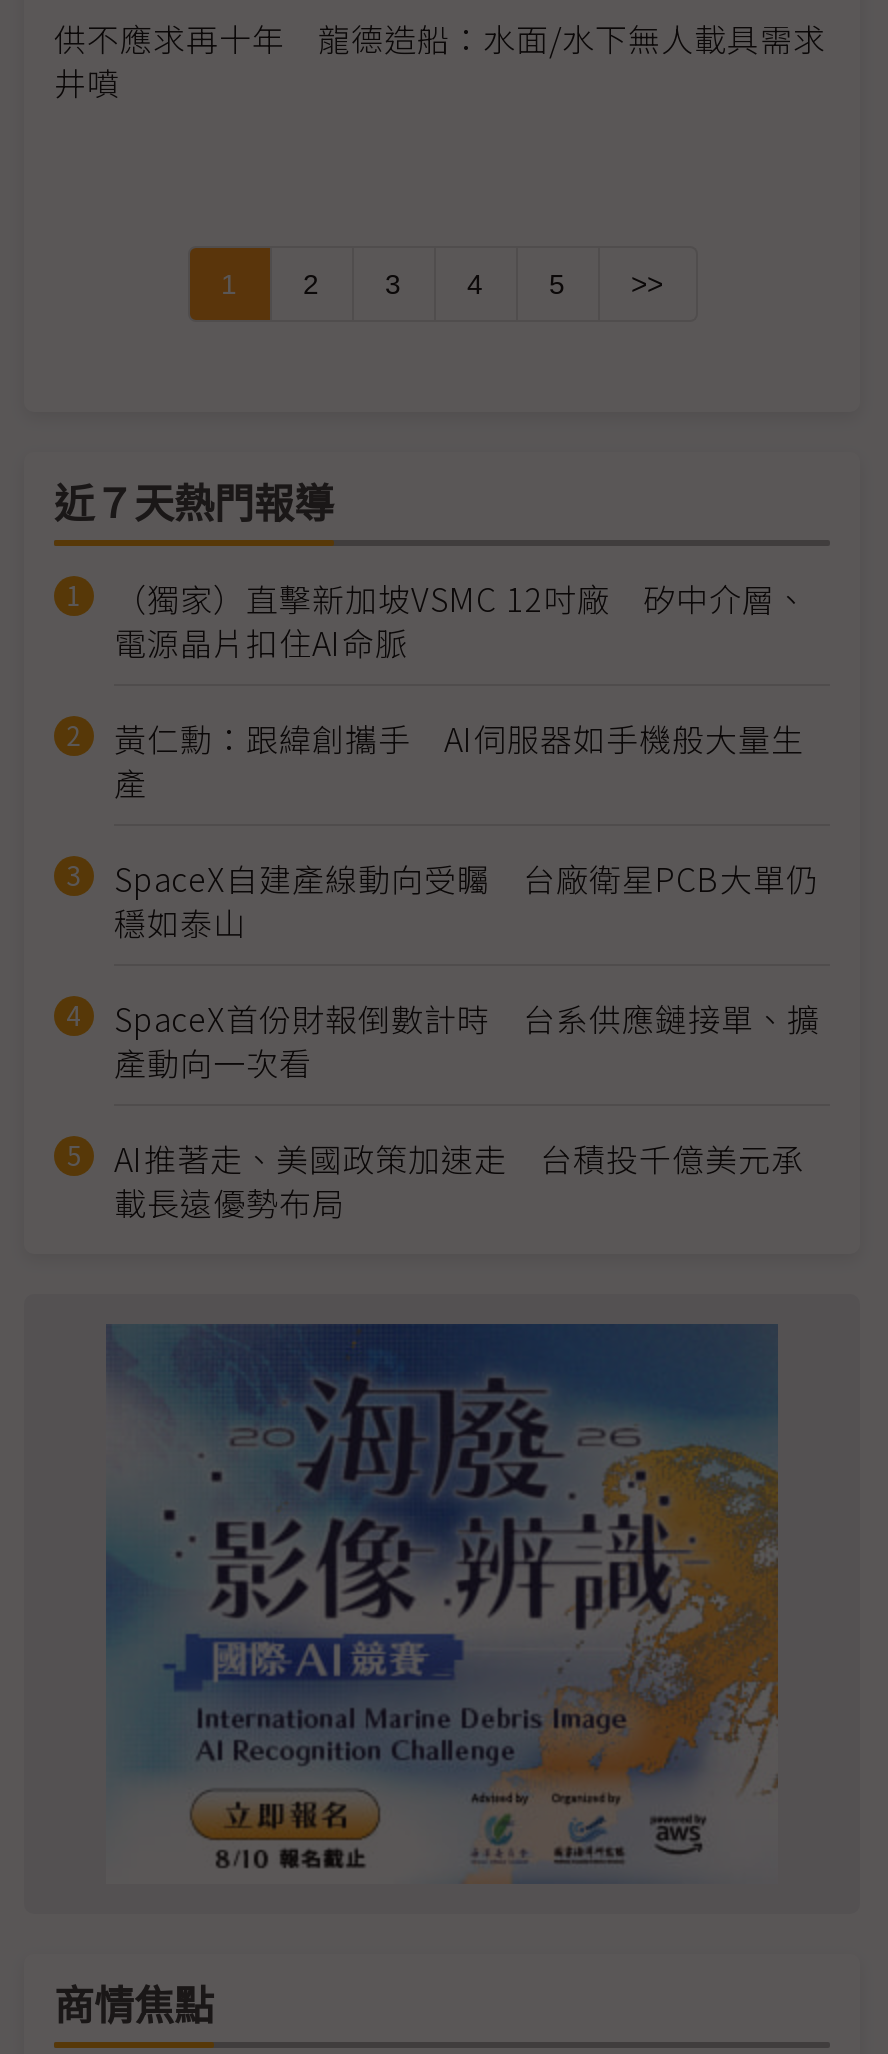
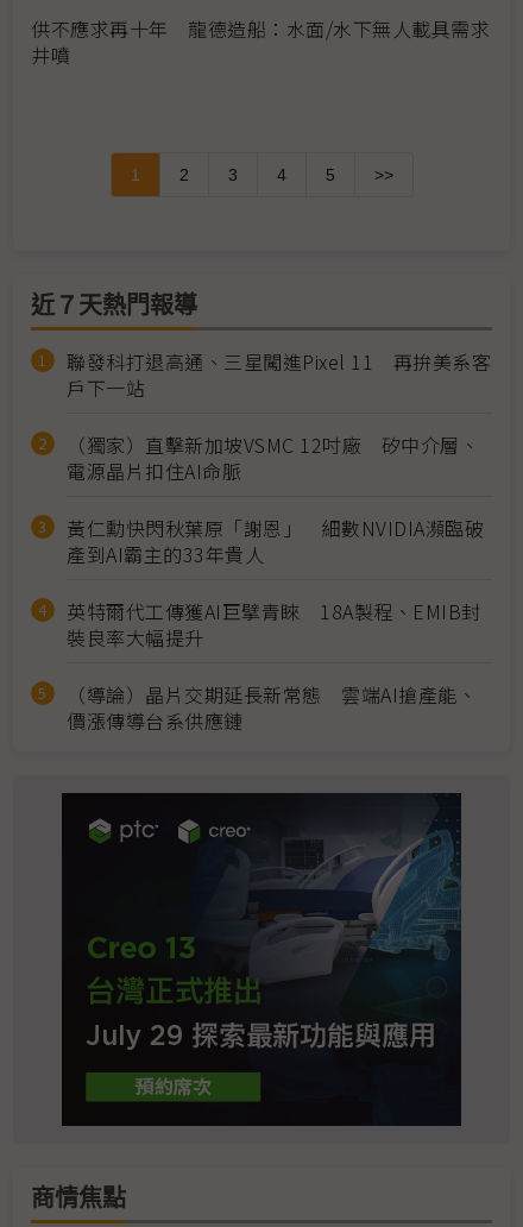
none -> [67,347,491,402] 聯發科打退高通、三星闖進Pixel 11 再拚美系客 | 戶下一站
moved [114,574,808,666] -> [67,430,479,485]: （獨家）直擊新加坡VSMC 12吋廠 矽中介層、 | 電源晶片扣住AI命脈
[114,714,820,1226] 黃仁勳：跟緯創攜手 AI伺服器如手機般大量生 | 產 | SpaceX自建產線動向受矚 台廠衛星PCB大單仍 | 穩如泰山 | SpaceX首份財報倒數計時 台系供應鏈接單、擴 | 產動向一次看 | AI推著走、美國政策加速走 台積投千億美元承 | 載長遠優勢布局 -> [67,514,484,735] 黃仁勳快閃秋葉原「謝恩」 細數NVIDIA瀕臨破 | 產到AI霸主的33年貴人 | 英特爾代工傳獲AI巨擘青睞 18A製程、EMIB封 | 裝良率大幅提升 | （導論）晶片交期延長新常態 雲端AI搶產能、 | 價漲傳導台系供應鏈
[106,1322,780,1884] [image] -> [61,800,462,1127] [image]

